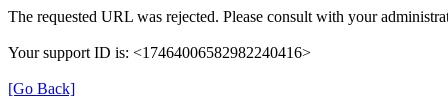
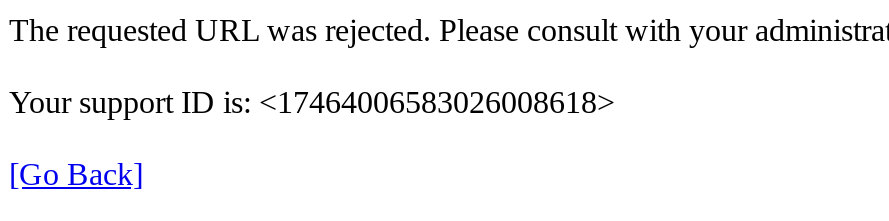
[8,44,311,61] Your support ID is: <17464006582982240416> -> [9,85,615,119] Your support ID is: <17464006583026008618>

